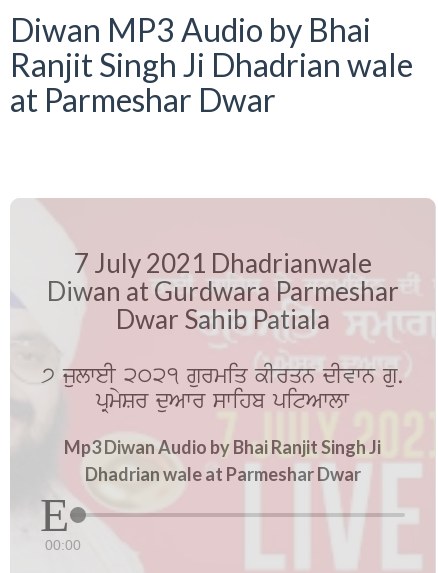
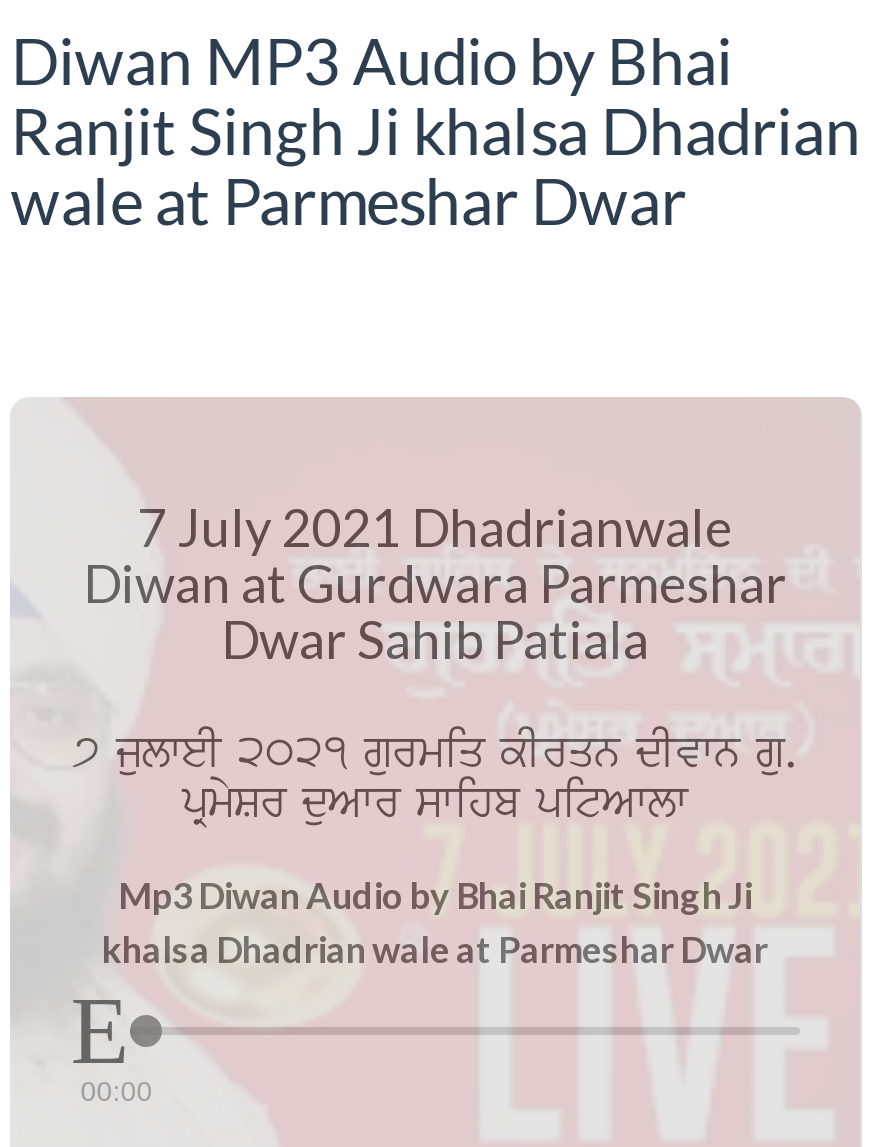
[10,45,413,119] Ranjit Singh Ji Dhadrian wale | at Parmeshar Dwar -> [10,91,860,239] Ranjit Singh Ji khalsa Dhadrian | wale at Parmeshar Dwar
[84,463,360,485] Dhadrian wale at Parmeshar Dwar -> [102,927,768,971] khalsa Dhadrian wale at Parmeshar Dwar

